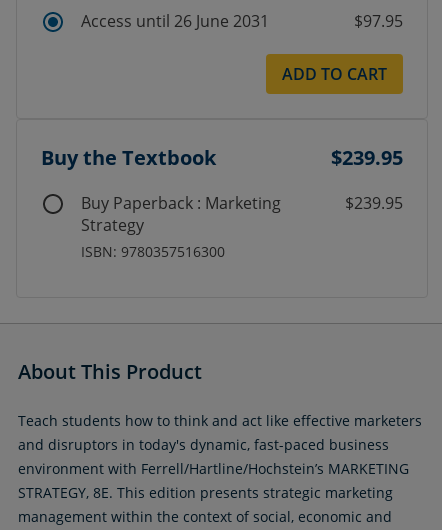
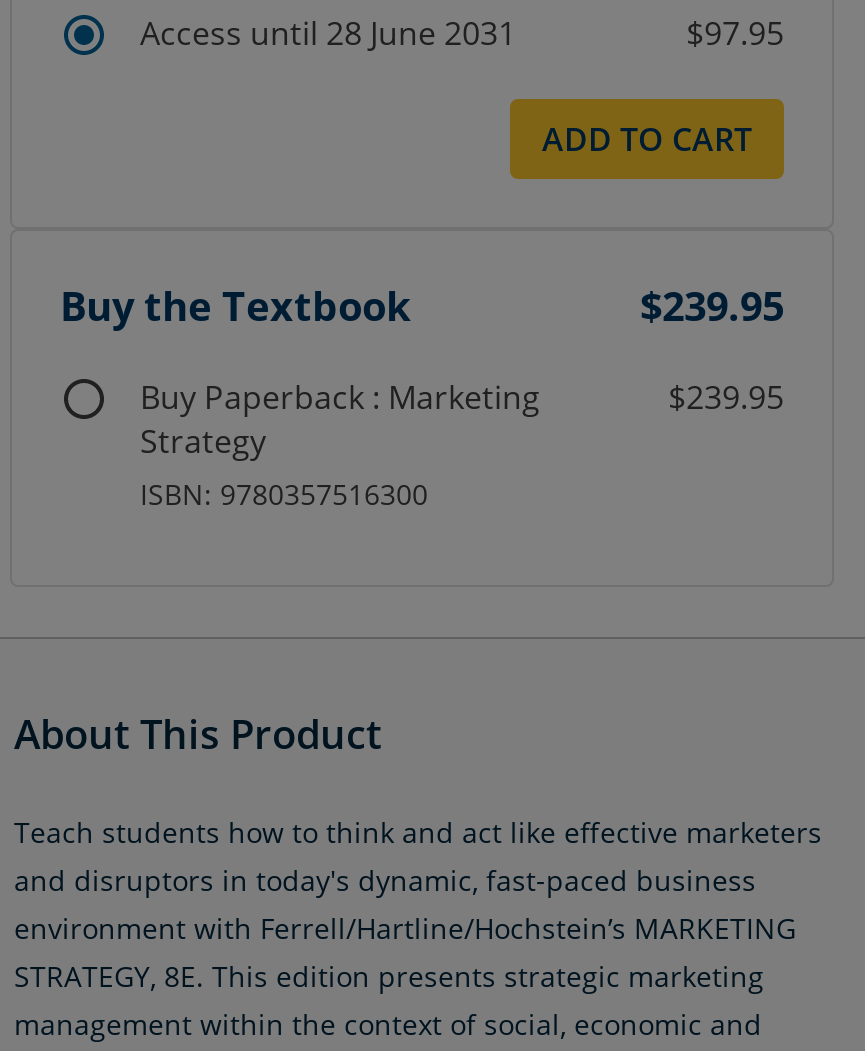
[81,10,269,32] Access until 26 June 2031 -> [140,10,516,54] Access until 28 June 2031

